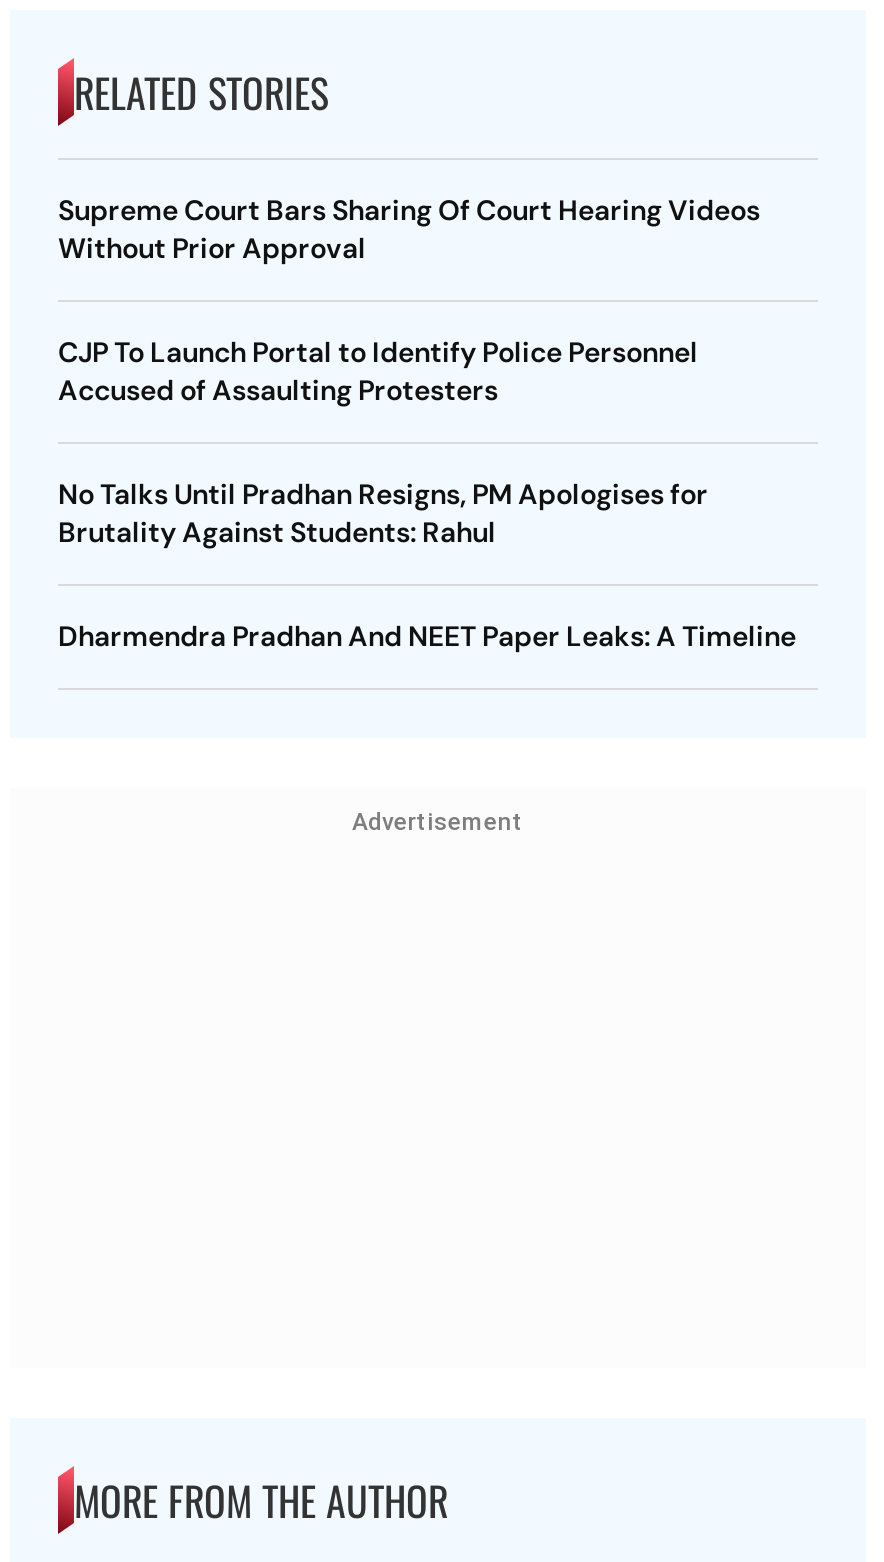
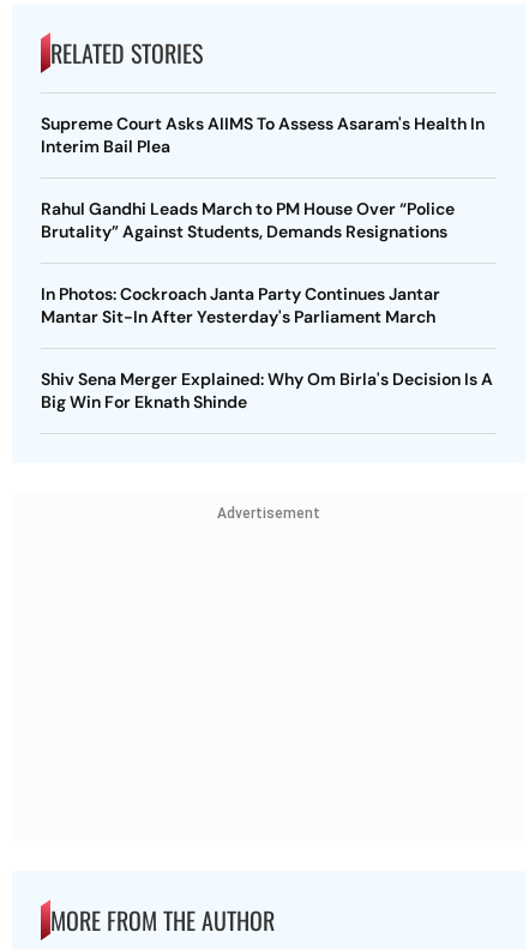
[58,191,760,265] Supreme Court Bars Sharing Of Court Hearing Videos | Without Prior Approval -> [41,113,485,157] Supreme Court Asks AIIMS To Assess Asaram's Health In | Interim Bail Plea
[58,333,698,407] CJP To Launch Portal to Identify Police Personnel | Accused of Assaulting Protesters -> [41,198,455,242] Rahul Gandhi Leads March to PM House Over “Police | Brutality” Against Students, Demands Resignations
[58,475,708,549] No Talks Until Pradhan Resigns, PM Apologises for | Brutality Against Students: Rahul -> [41,283,440,327] In Photos: Cockroach Janta Party Continues Jantar | Mantar Sit-In After Yesterday's Parliament March
[58,617,796,653] Dharmendra Pradhan And NEET Paper Leaks: A Timeline -> [41,368,493,413] Shiv Sena Merger Explained: Why Om Birla's Decision Is A | Big Win For Eknath Shinde

